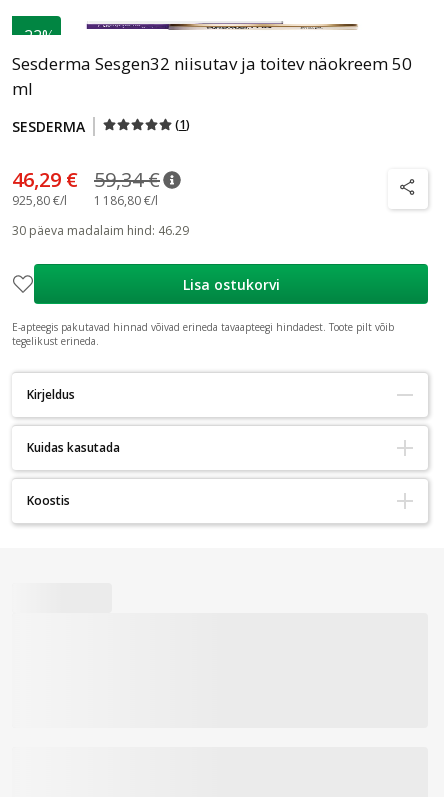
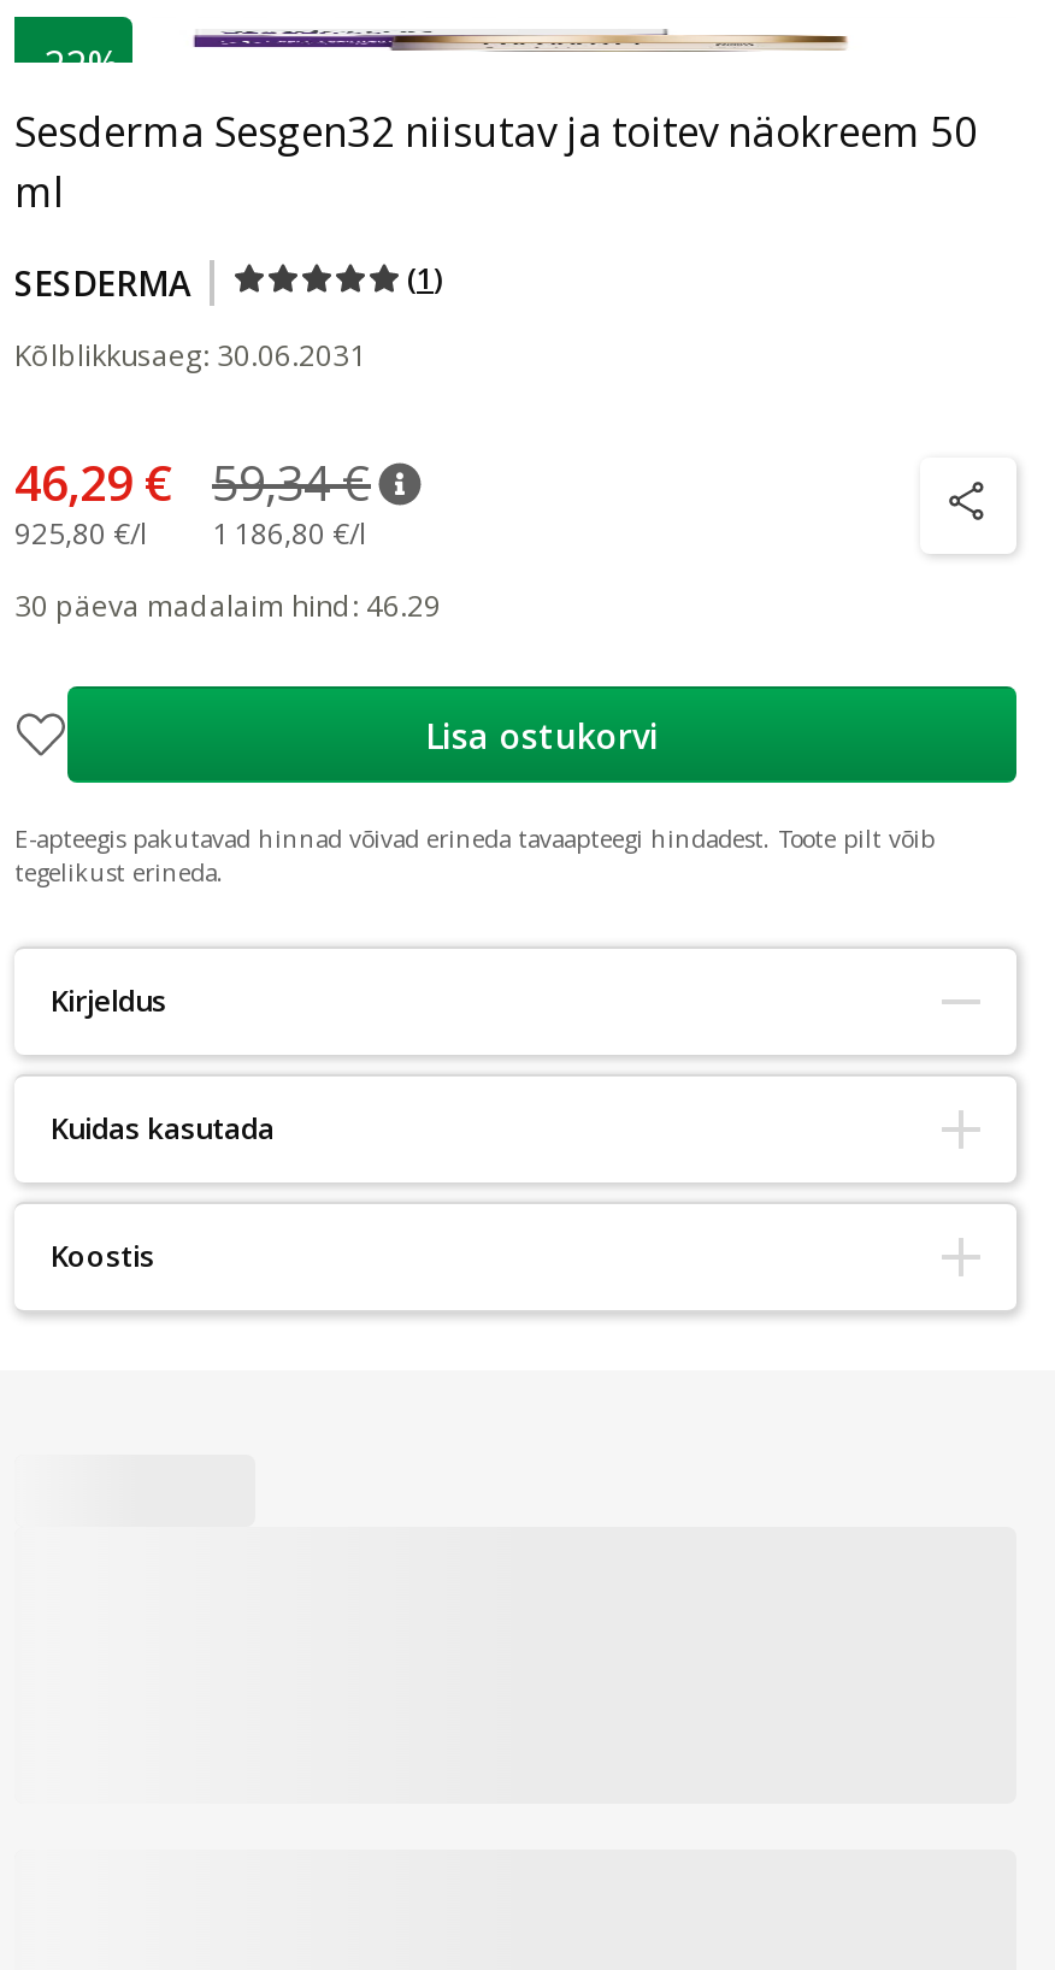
none -> [14,335,366,376] Kõlblikkusaeg: 30.06.2031

